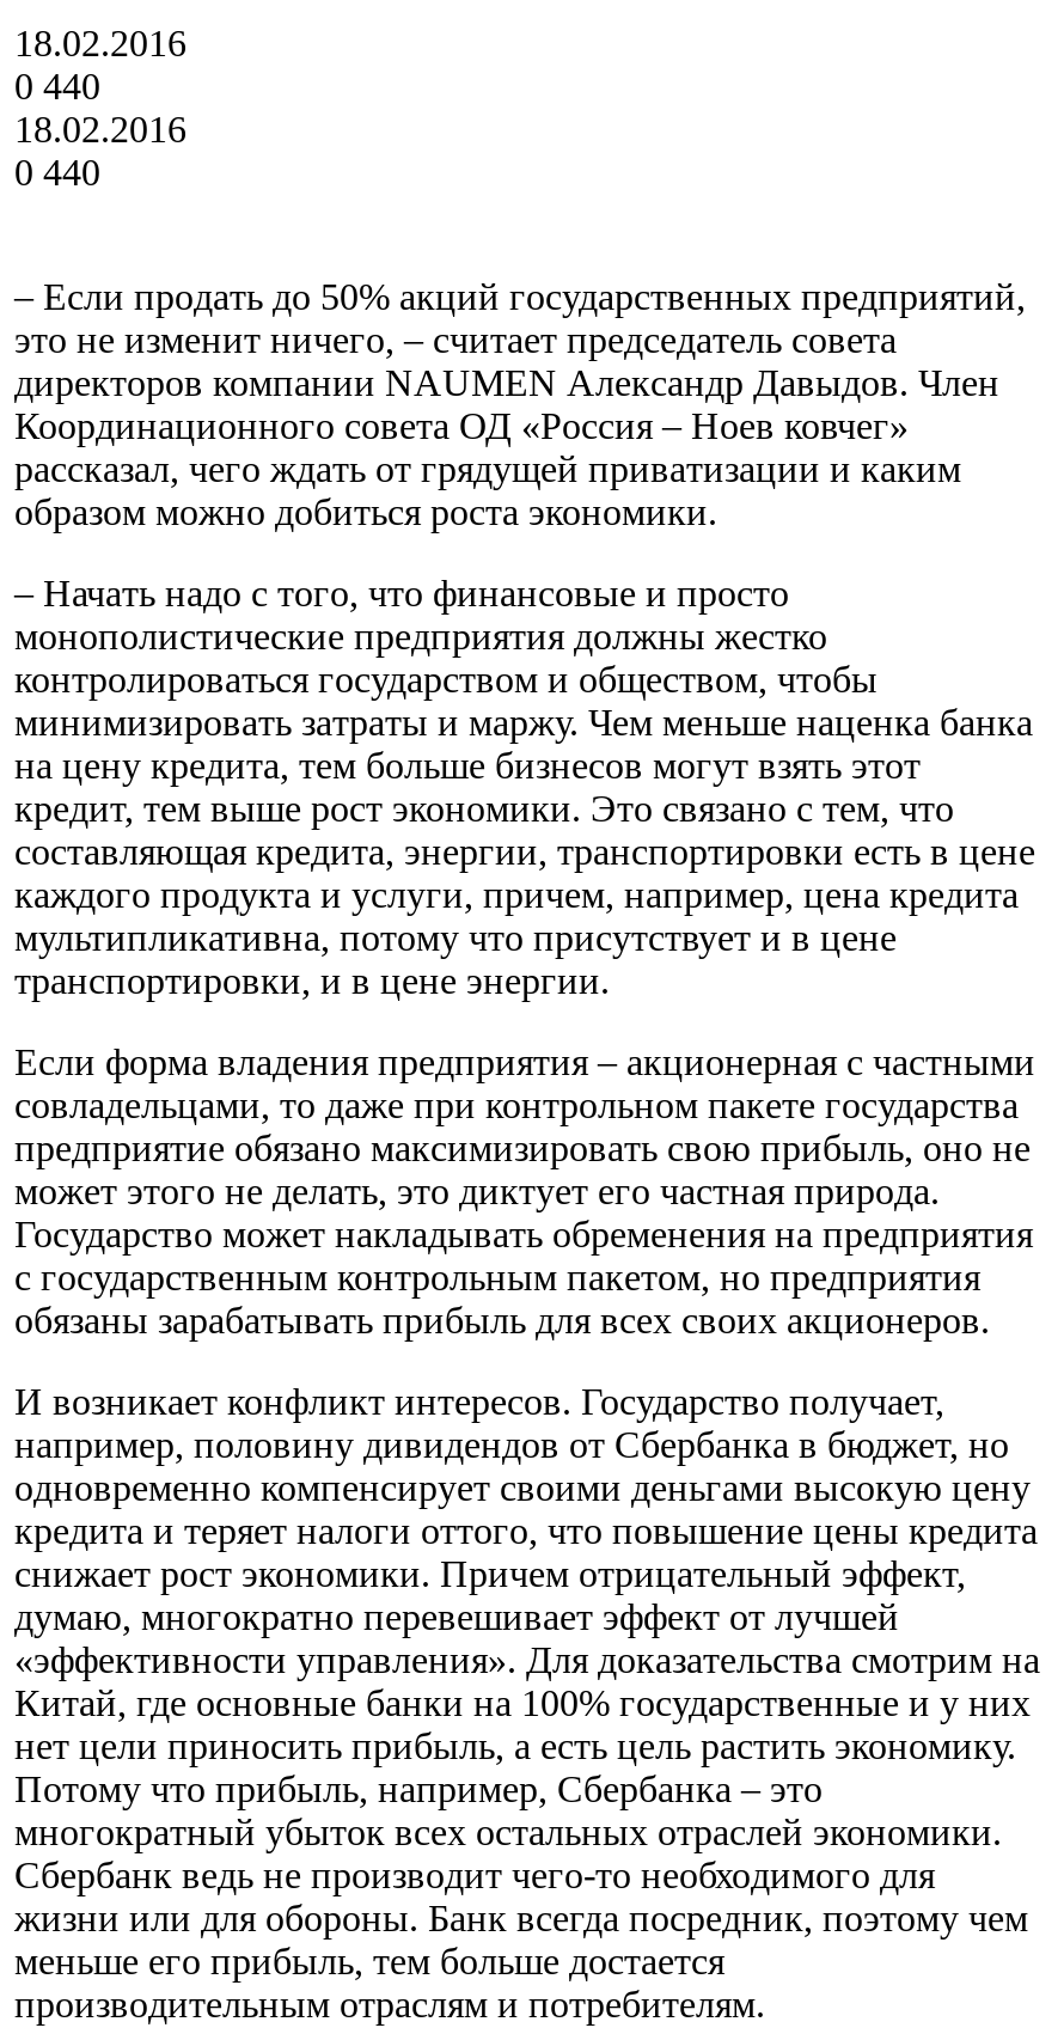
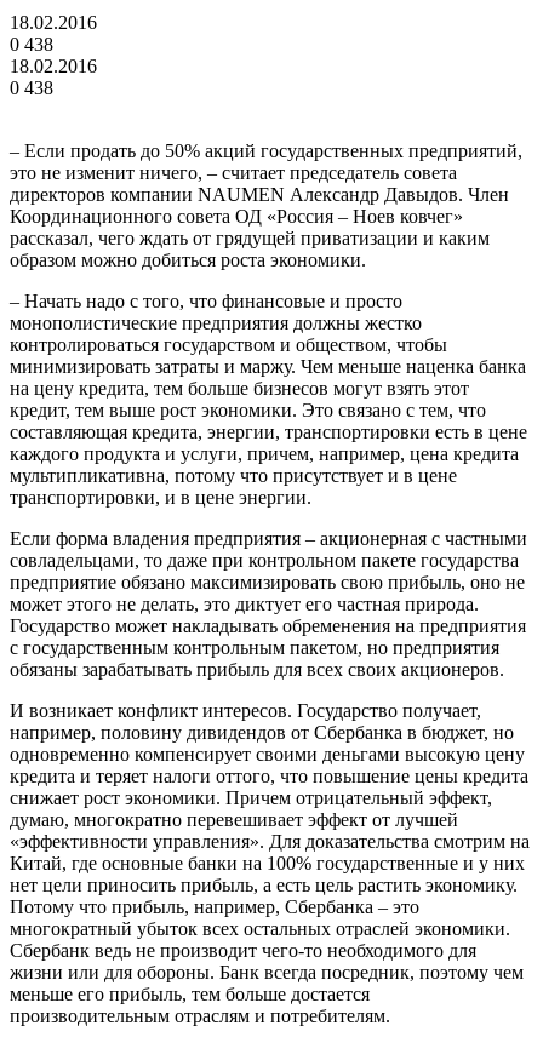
[14,65,100,105] 0 440 -> [10,33,53,54] 0 438
[14,151,100,192] 0 440 -> [10,77,53,98] 0 438

